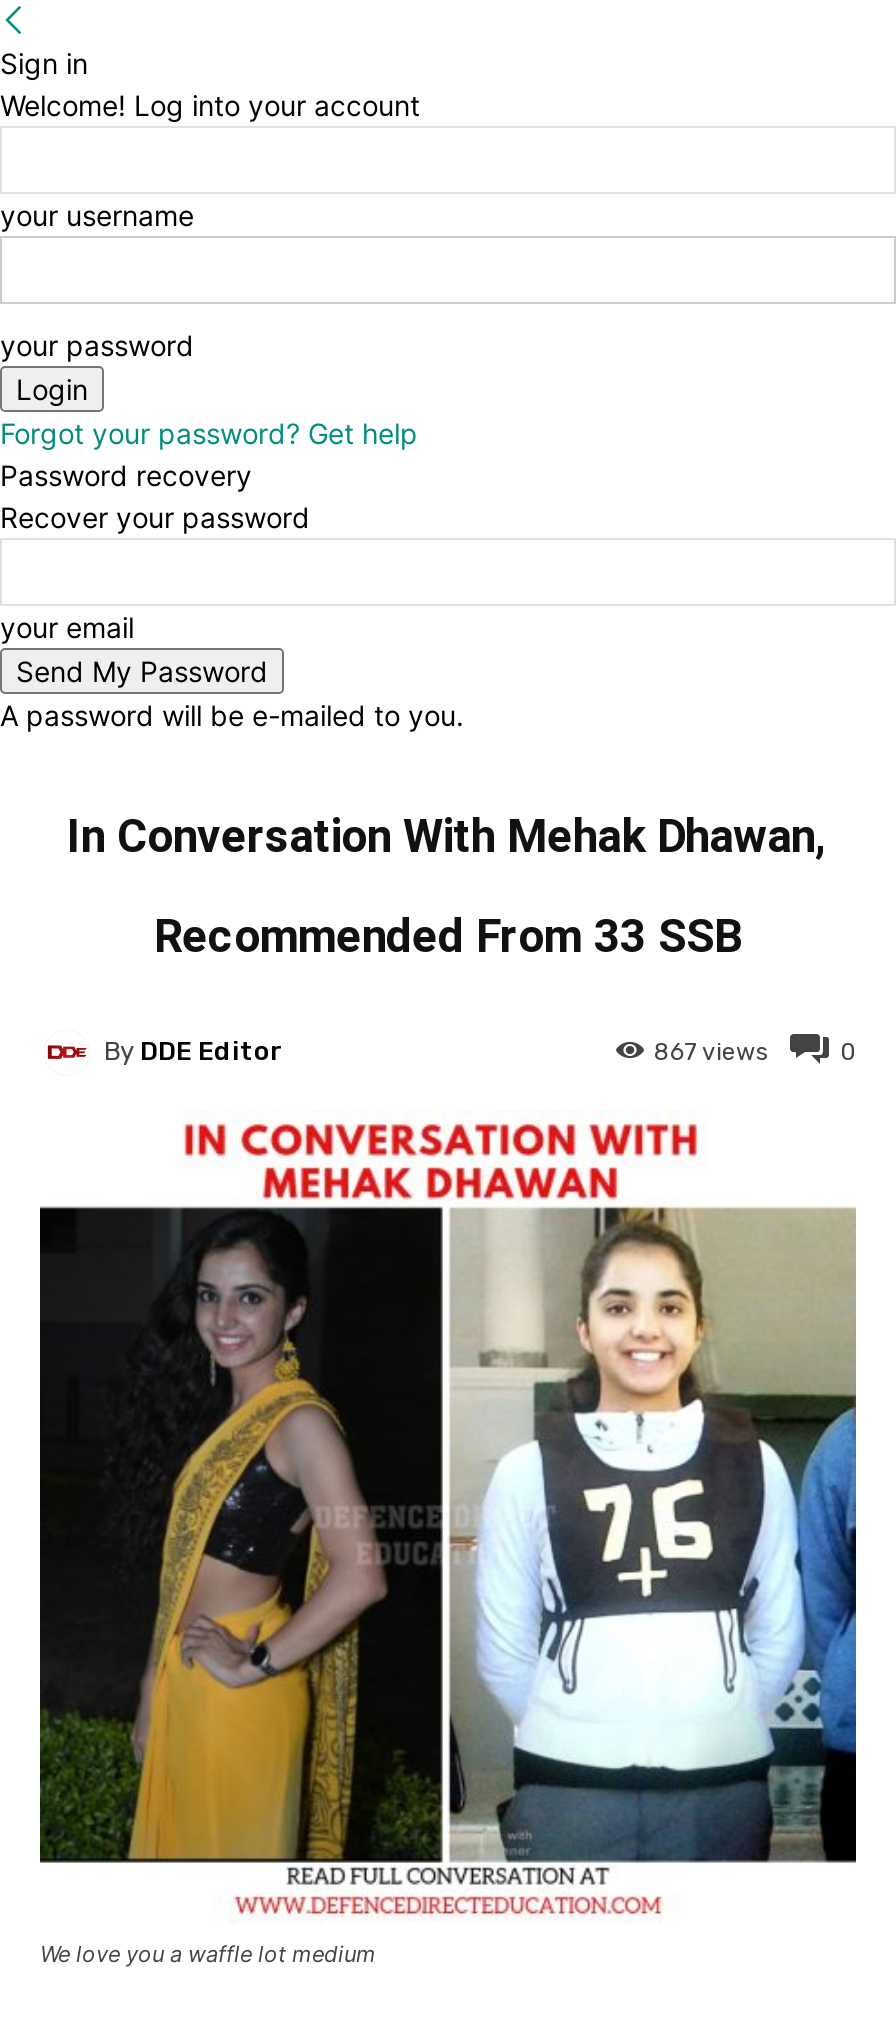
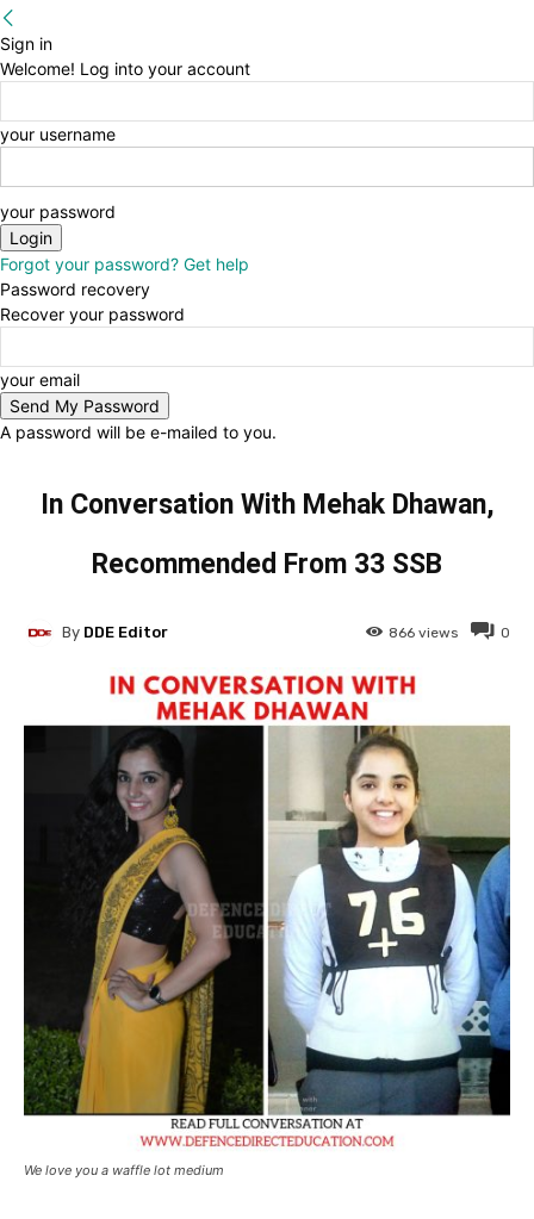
[654,1037,770,1065] 867 views -> [389,624,459,640] 866 views

